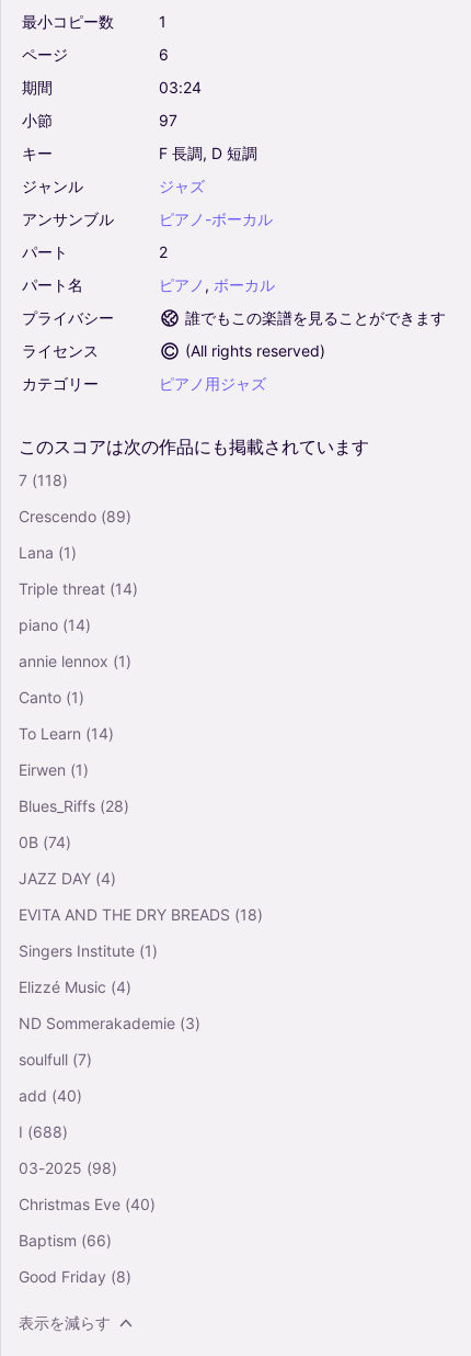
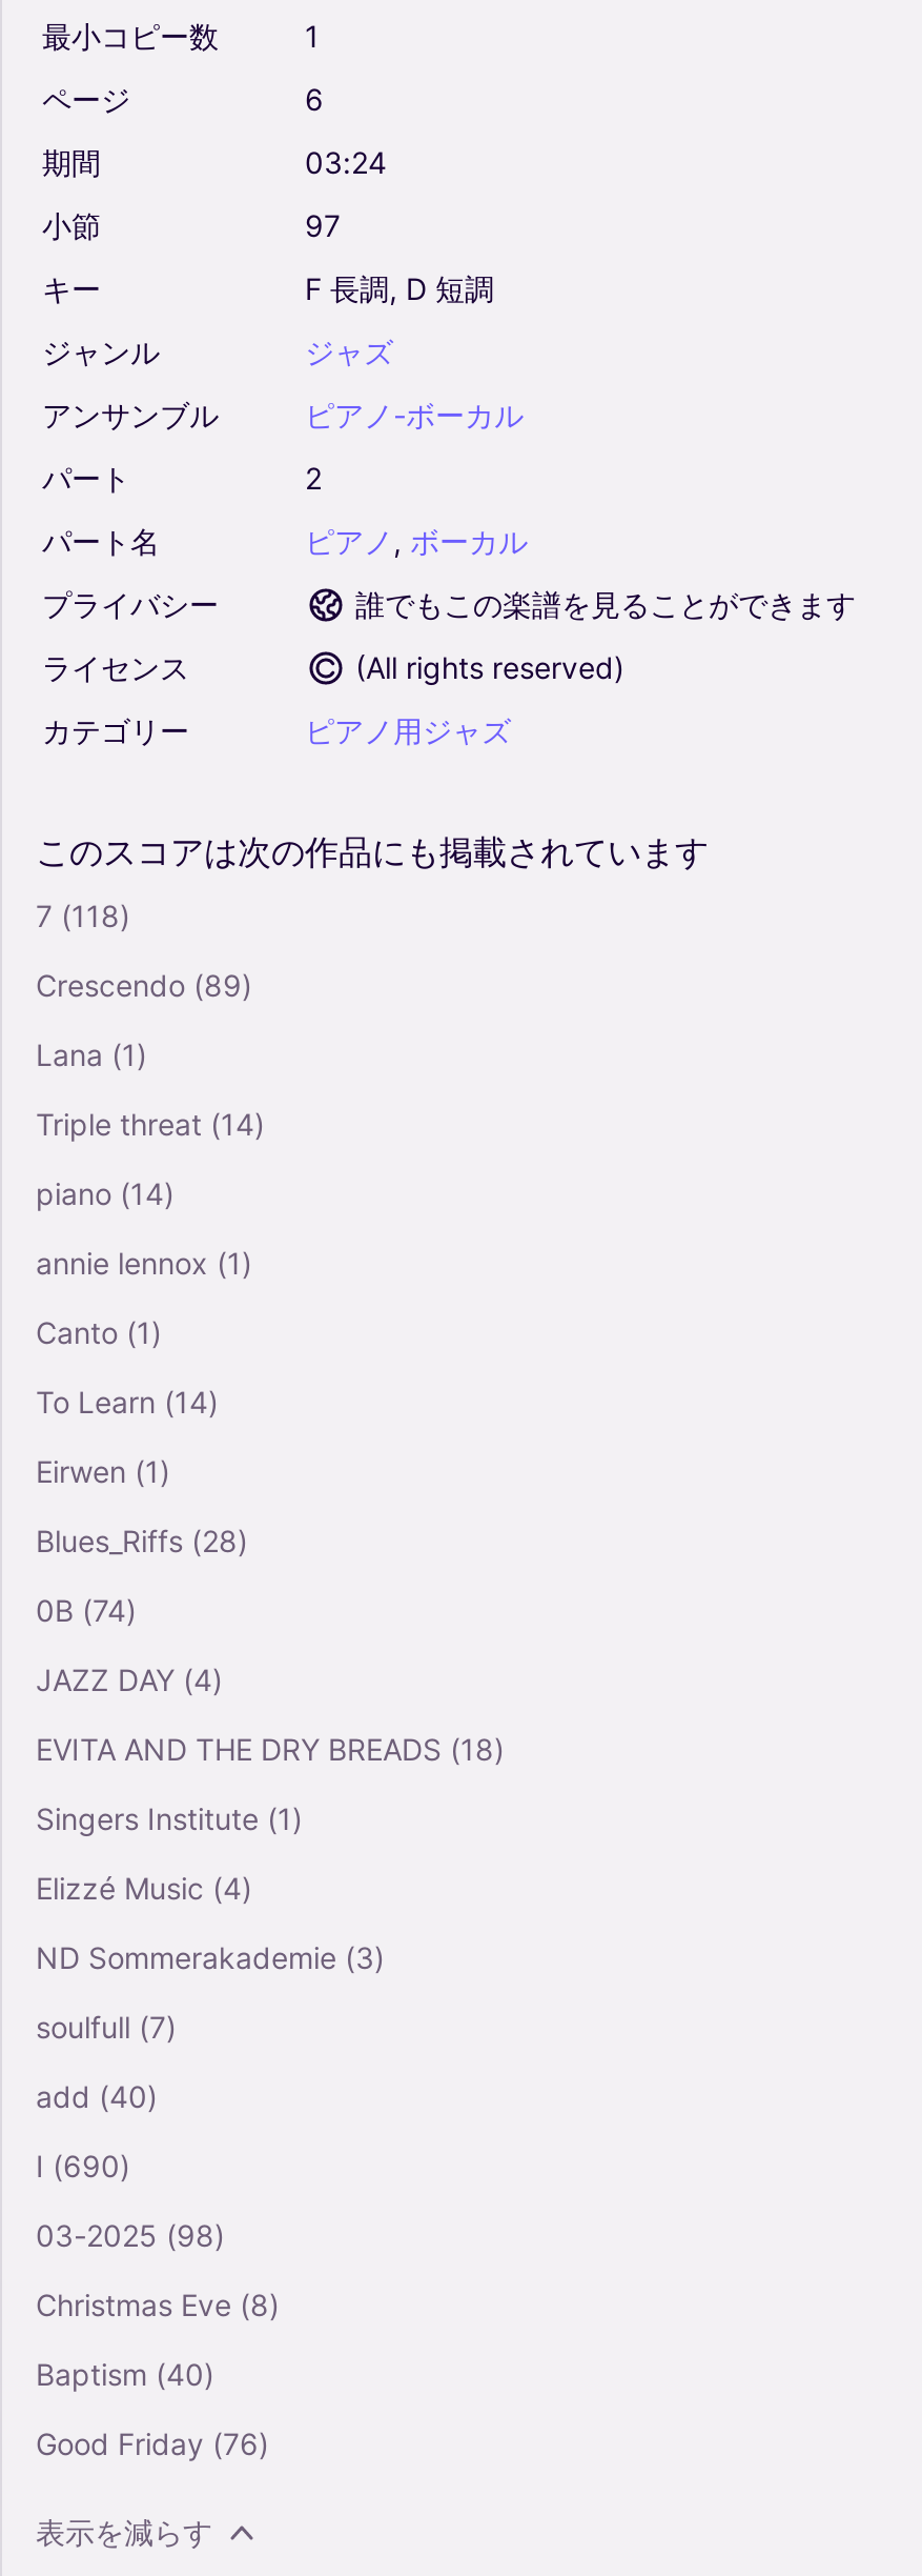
[19,1122,68,1140] I (688) -> [36,2147,130,2182] I (690)
[19,1194,156,1213] Christmas Eve (40) -> [36,2286,280,2321] Christmas Eve (8)
[19,1230,112,1249] Baptism (66) -> [36,2355,214,2391] Baptism (40)
[19,1267,131,1285] Good Friday (8) -> [36,2424,269,2460] Good Friday (76)

